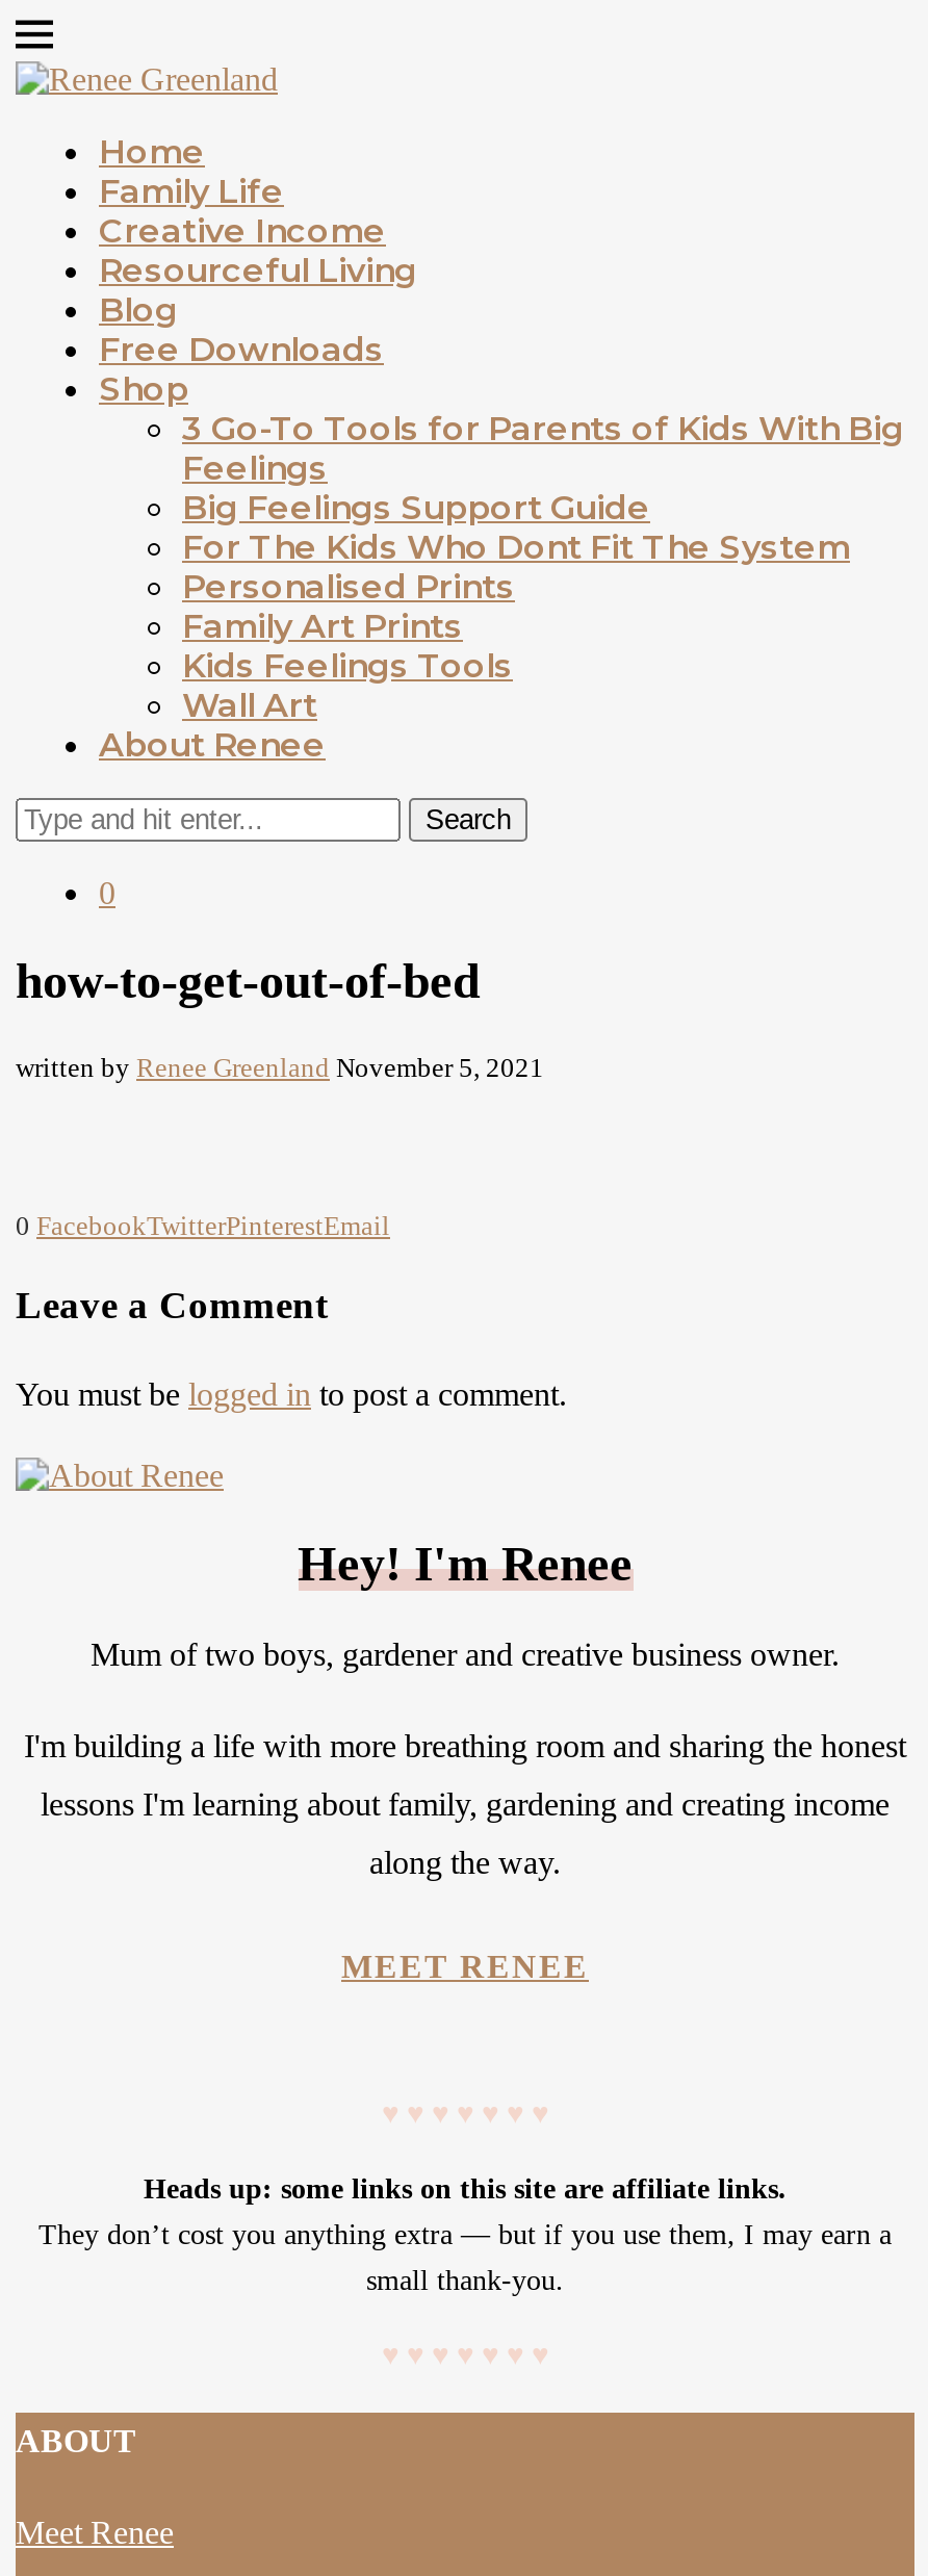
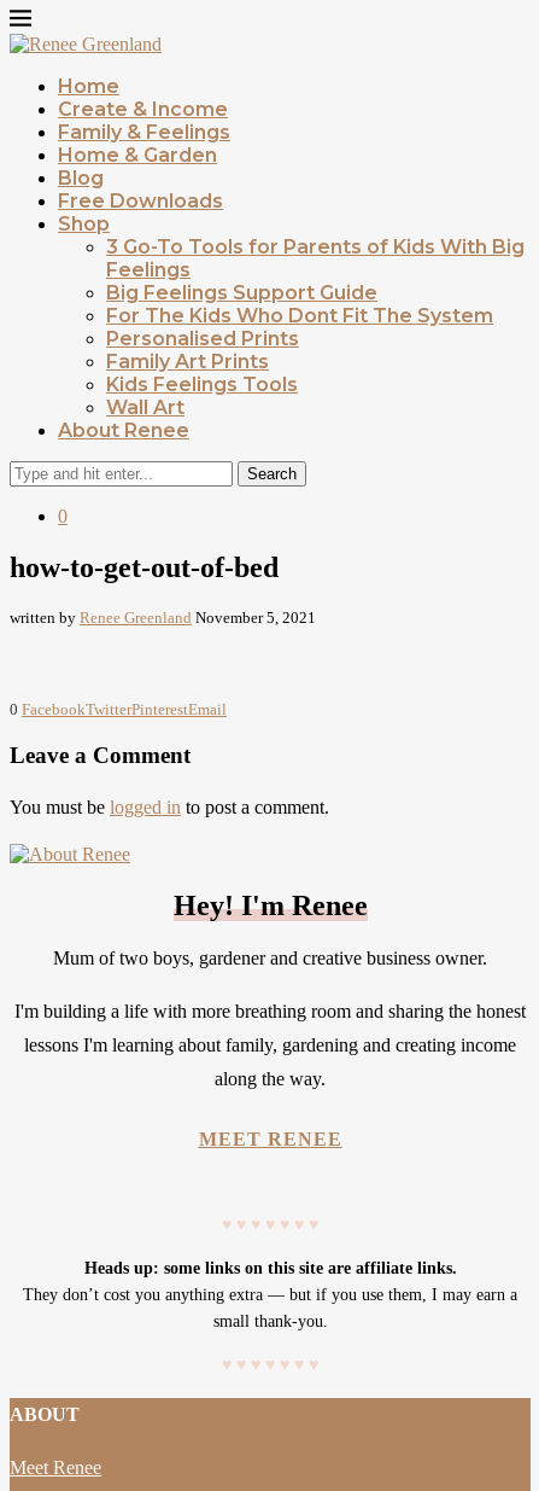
[99,172,417,290] Family Life | Creative Income | Resourceful Living -> [58,98,230,167] Create & Income | Family & Feelings | Home & Garden

